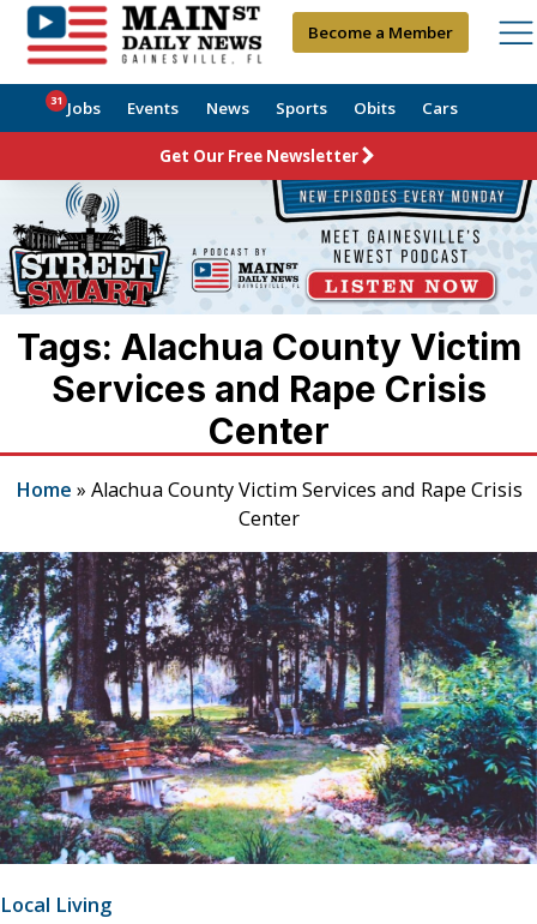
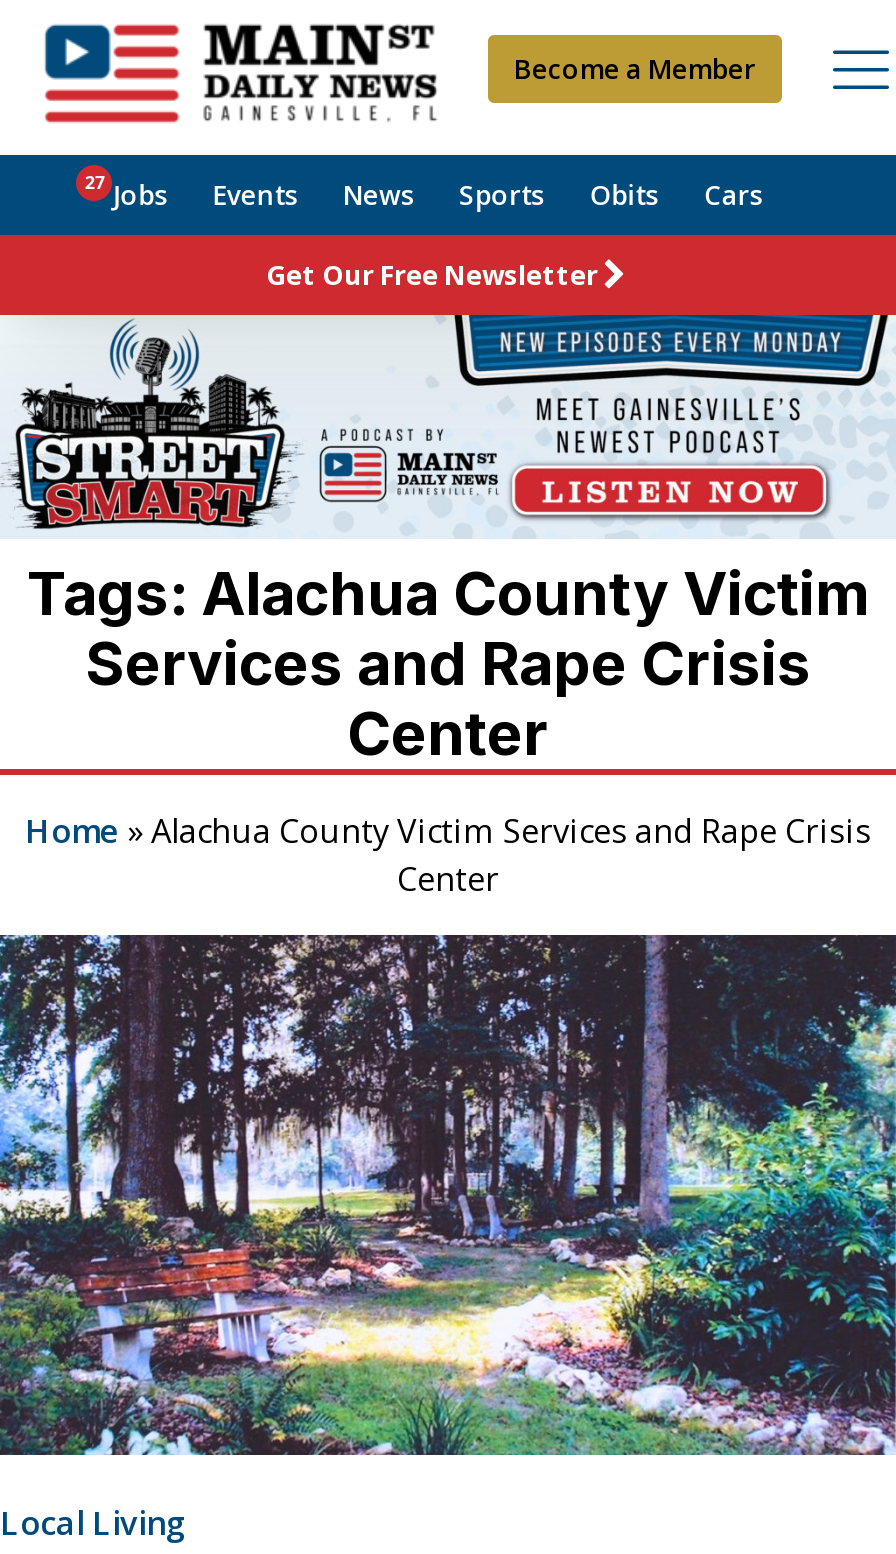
[51,92,458,119] 31 Jobs Events News Sports Obits Cars -> [85,169,764,213] 27 Jobs Events News Sports Obits Cars

